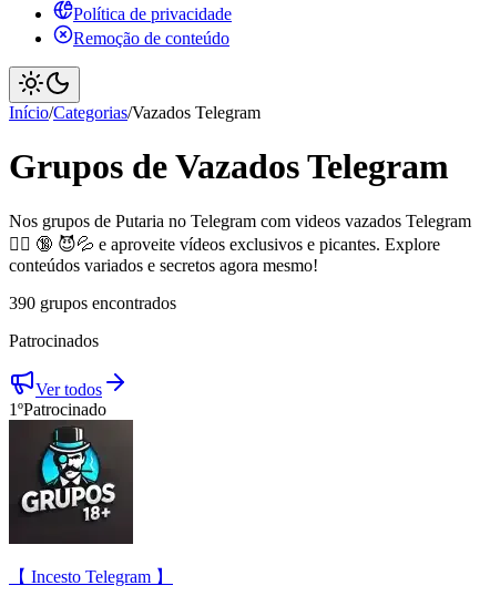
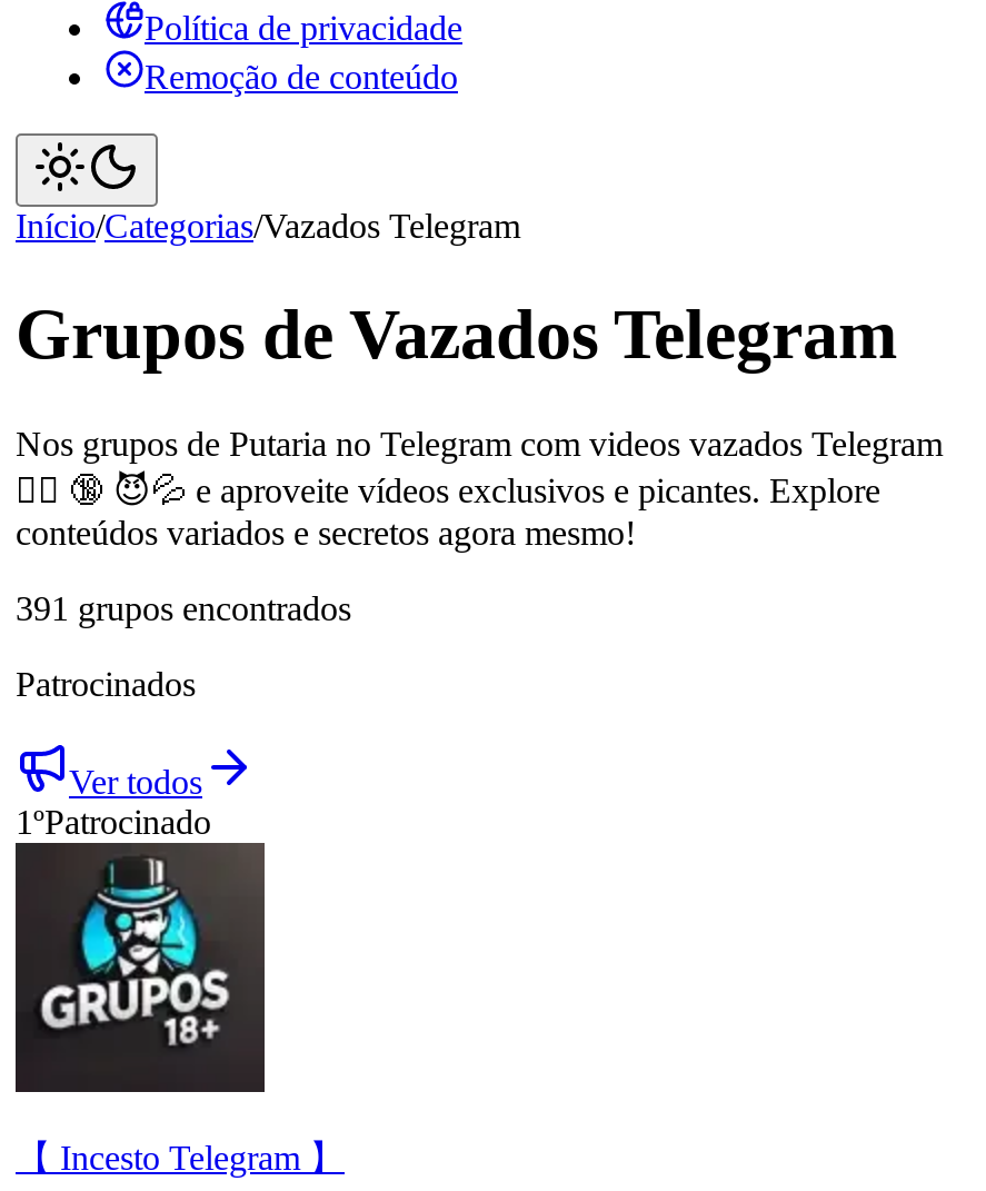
[9,293,176,312] 390 grupos encontrados -> [16,589,351,627] 391 grupos encontrados

